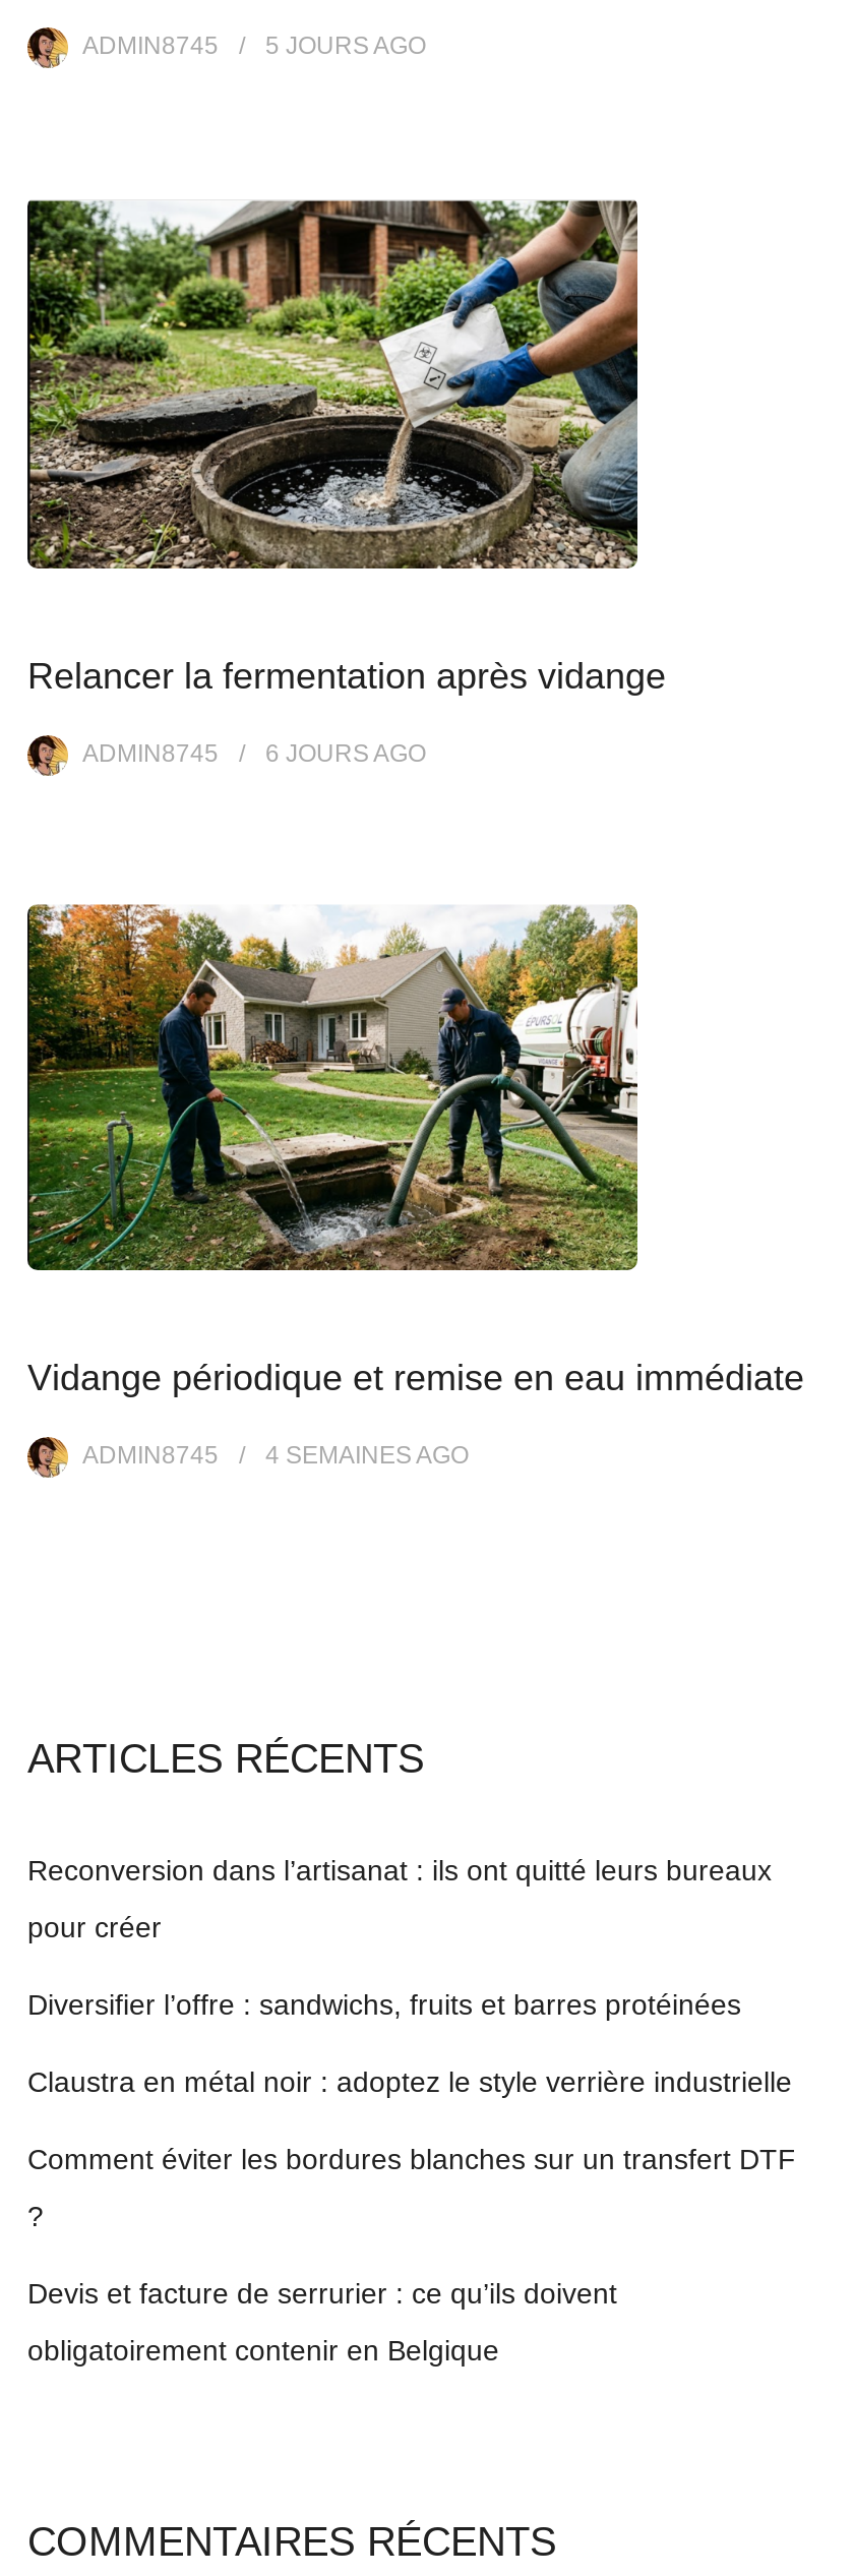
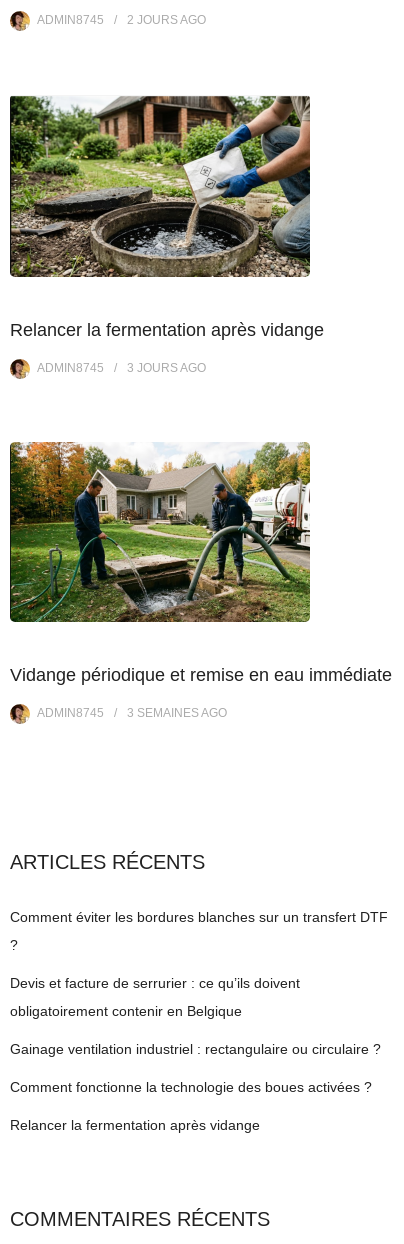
[82,31,426,60] ADMIN8745 5 JOURS AGO -> [37,13,206,27] ADMIN8745 2 JOURS AGO
[82,740,426,768] ADMIN8745 6 JOURS AGO -> [37,361,206,375] ADMIN8745 3 JOURS AGO
[82,1442,469,1471] ADMIN8745 4 SEMAINES AGO -> [37,706,227,720] ADMIN8745 3 SEMAINES AGO
[27,1855,792,2099] Reconversion dans l’artisanat : ils ont quitté leurs bureaux | pour créer | Diversifier l’offre : sandwichs, fruits et barres protéinées | Claustra en métal noir : adoptez le style verrière industrielle -> none
moved [27,2144,796,2368] -> [10,909,388,1019]: Comment éviter les bordures blanches sur un transfert DTF | Devis et facture de serrurier : ce qu’ils doivent | obligatoirement contenir en Belgique
none -> [10,1041,381,1133] Gainage ventilation industriel : rectangulaire ou circulaire ? | Comment fonctionne la technologie des boues activées ? | Relancer la fermentation après vidange

